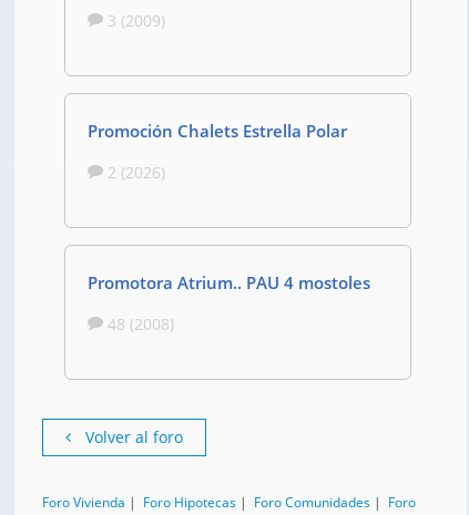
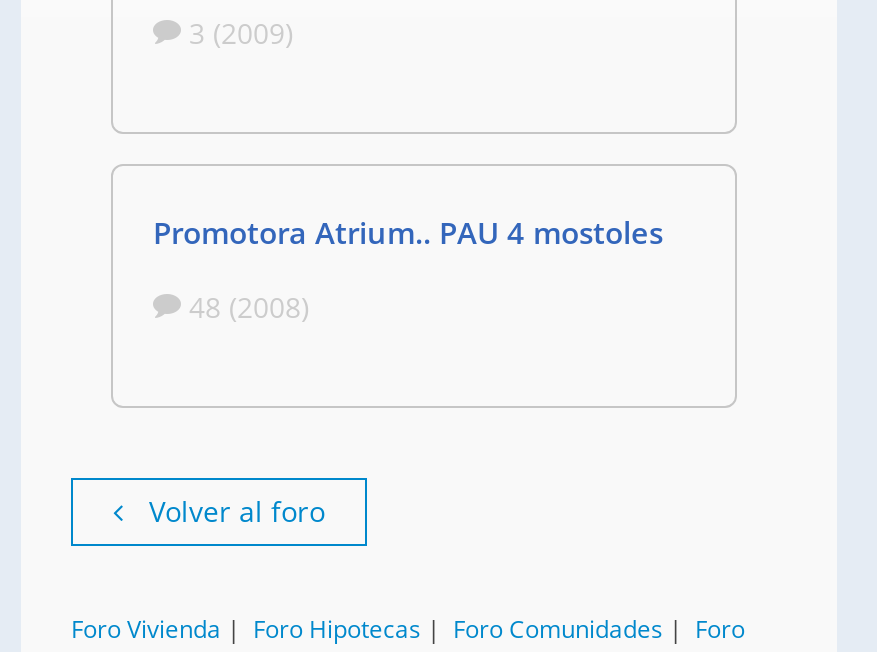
[88,120,347,183] Promoción Chalets Estrella Polar | 2 (2026) -> none

